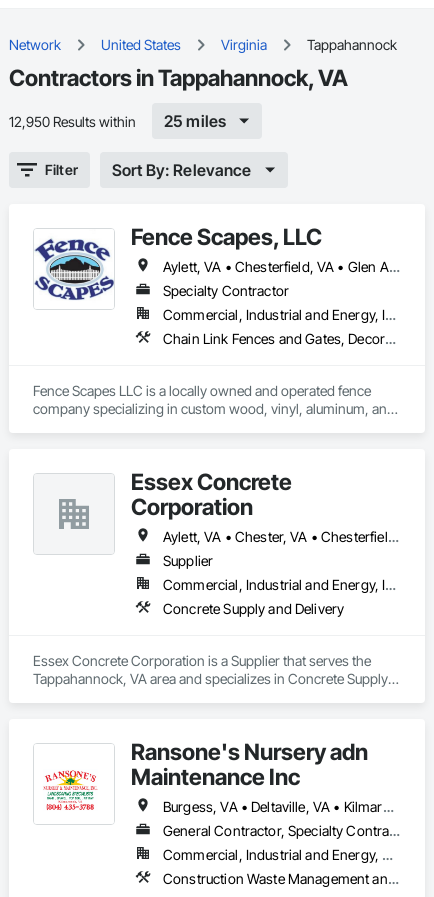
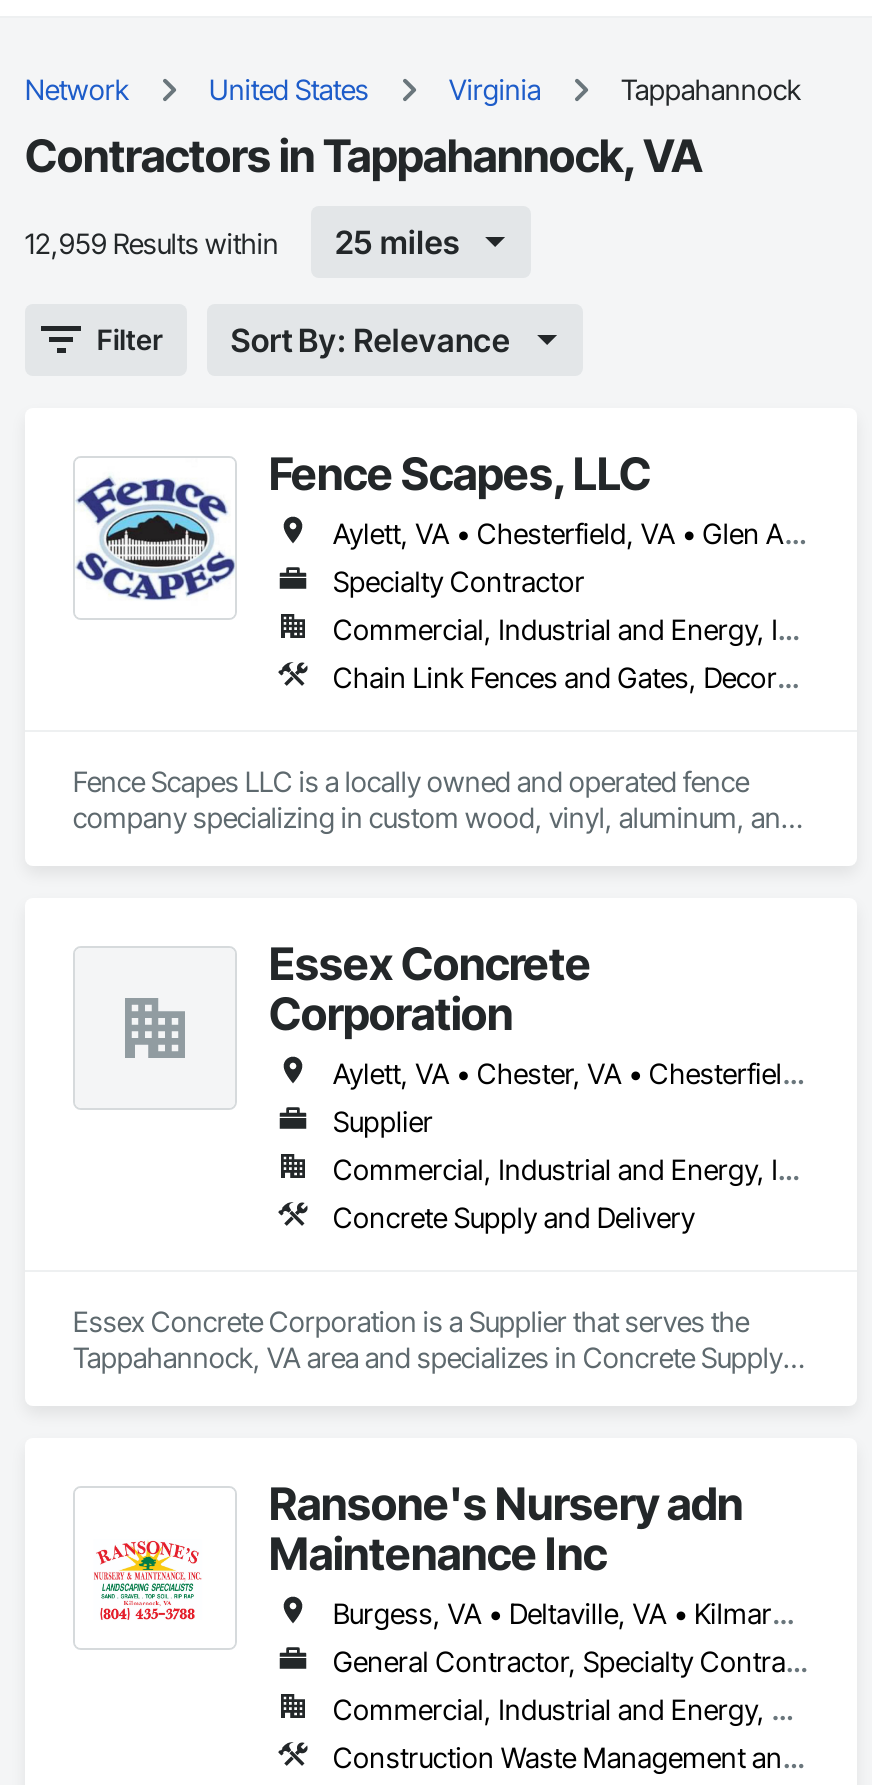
[9,112,136,129] 12,950 Results within -> [25,225,279,259] 12,959 Results within

